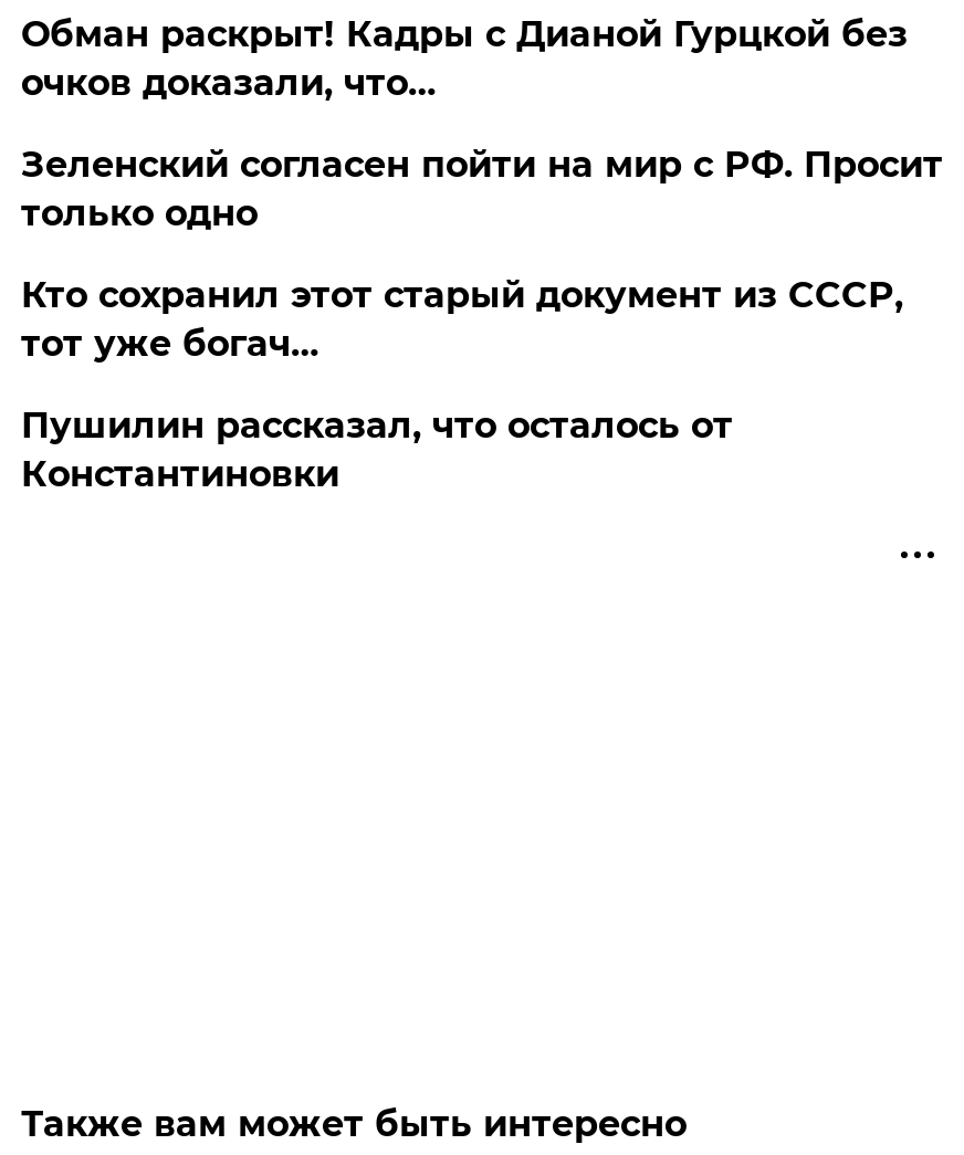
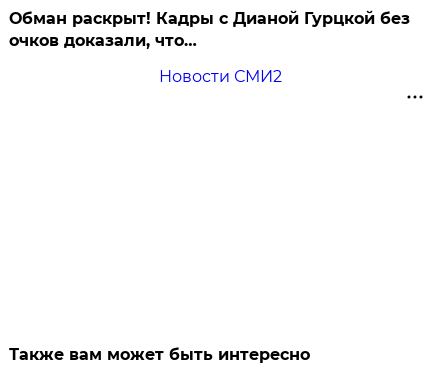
[21,143,943,495] Зеленский согласен пойти на мир с РФ. Просит | только одно | Кто сохранил этот старый документ из СССР, | тот уже богач… | Пушилин рассказал, что осталось от | Константиновки -> [159,67,282,86] Новости СМИ2

